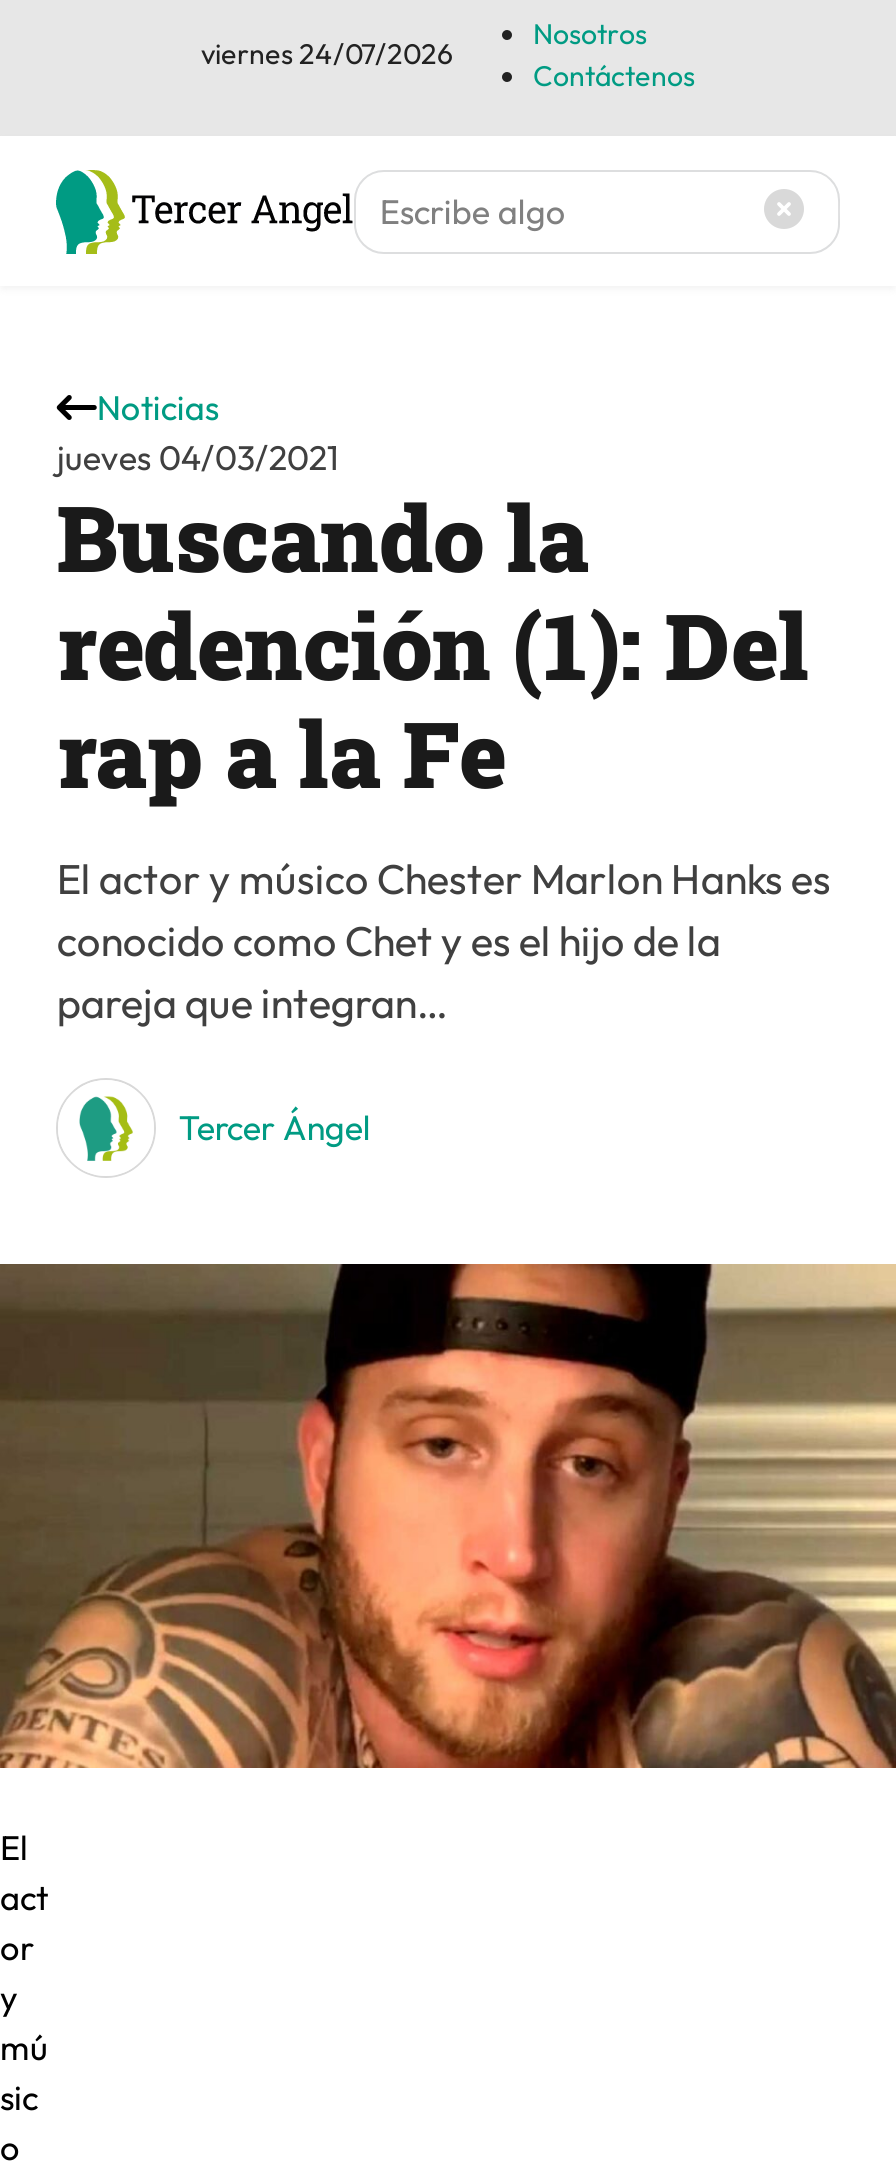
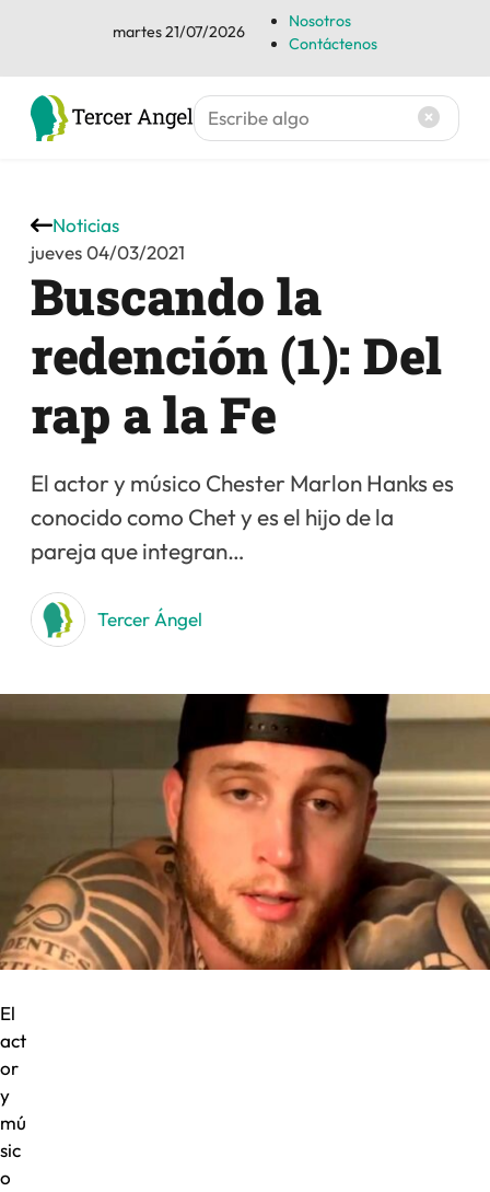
[201,36,453,72] viernes 24/07/2026 -> [113,22,245,42] martes 21/07/2026

